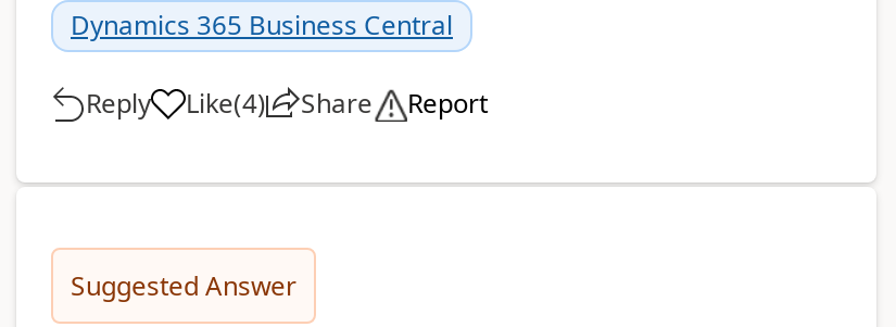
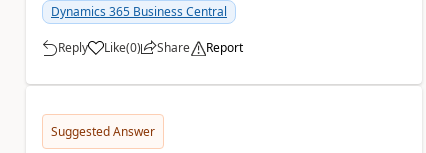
[234,85,266,122] (4) -> [126,39,141,56] (0)

